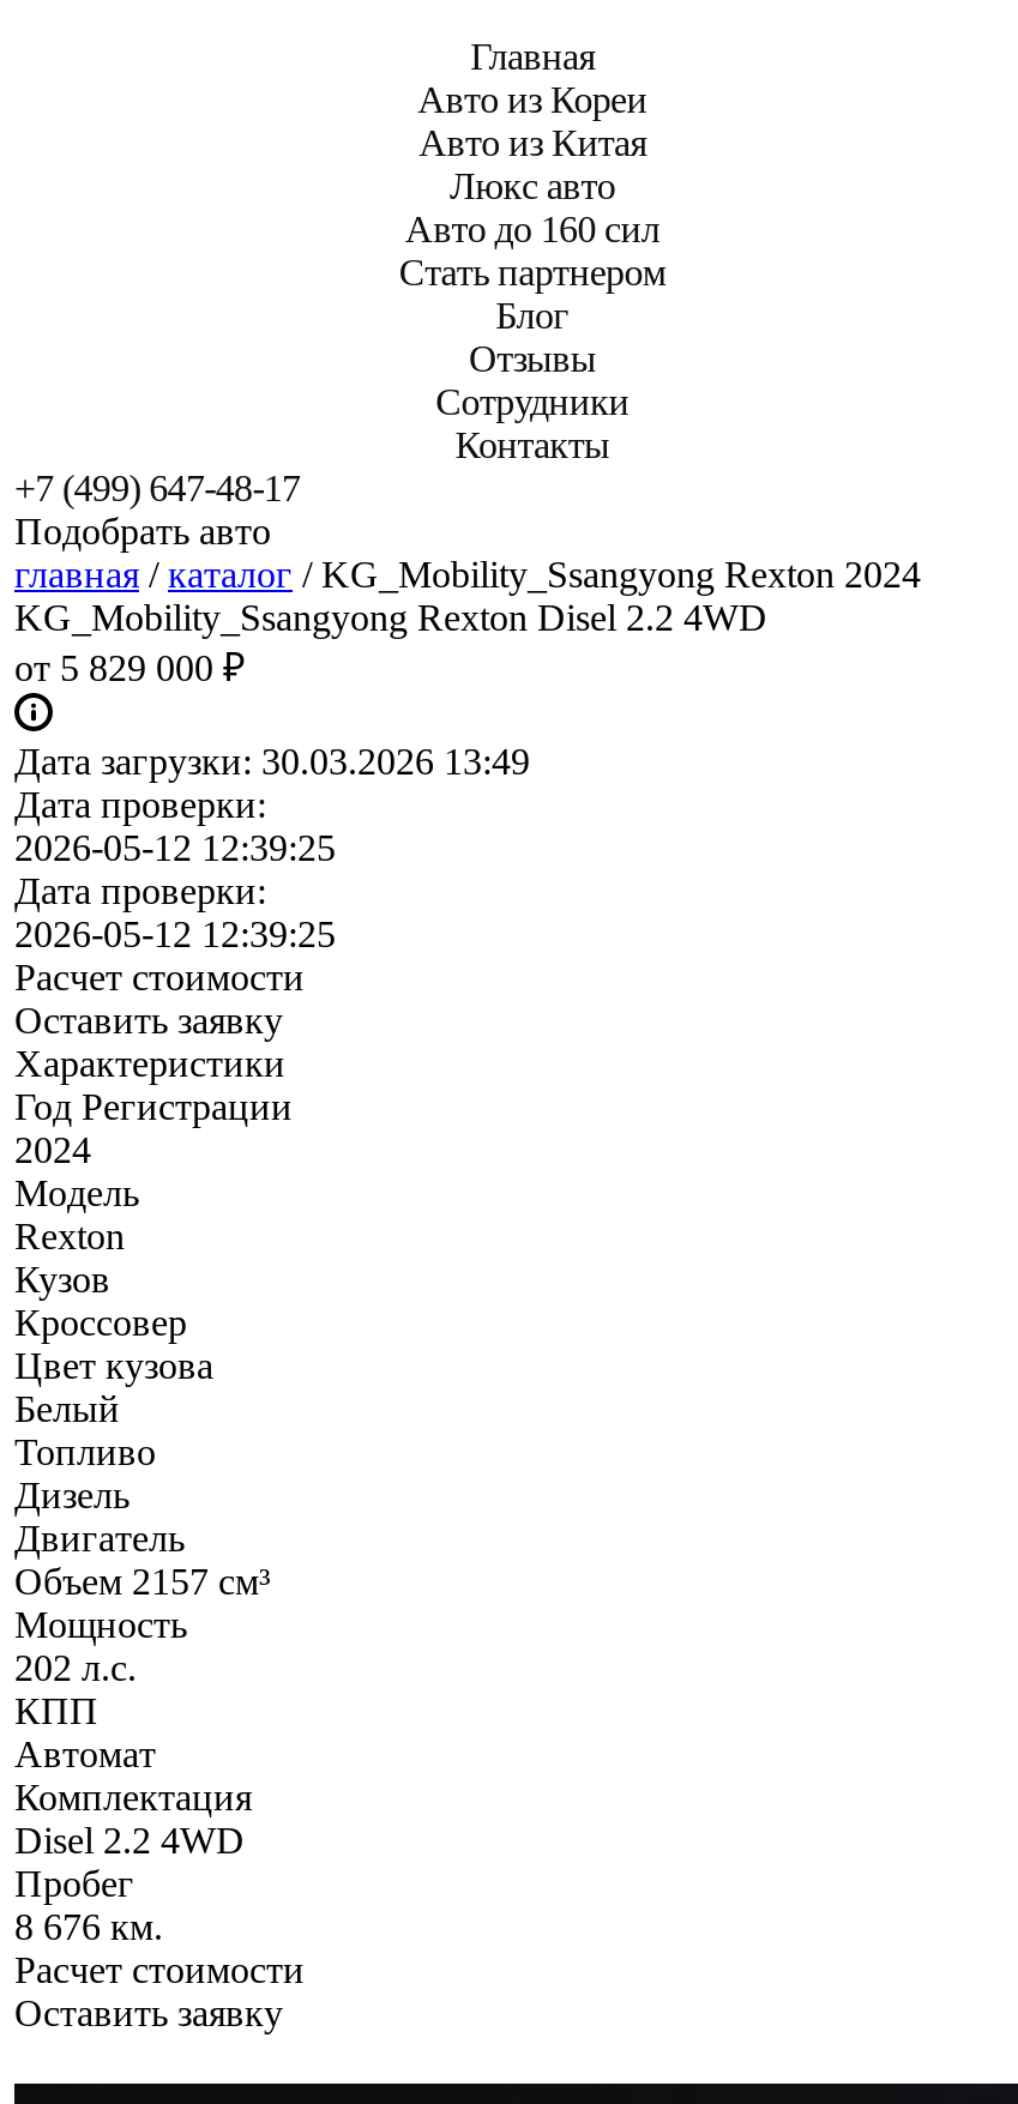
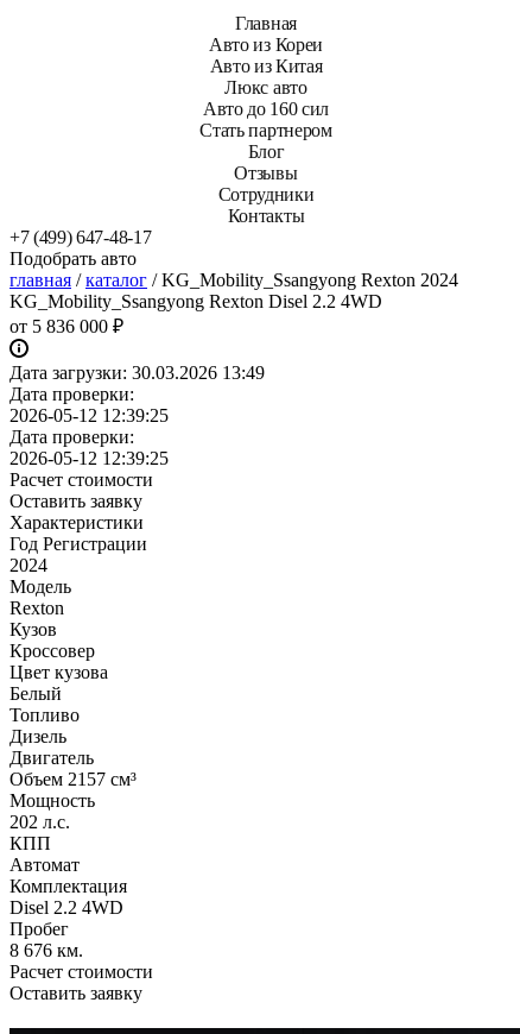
[14,647,245,688] от 5 829 000 ₽ -> [9,316,123,336] от 5 836 000 ₽

